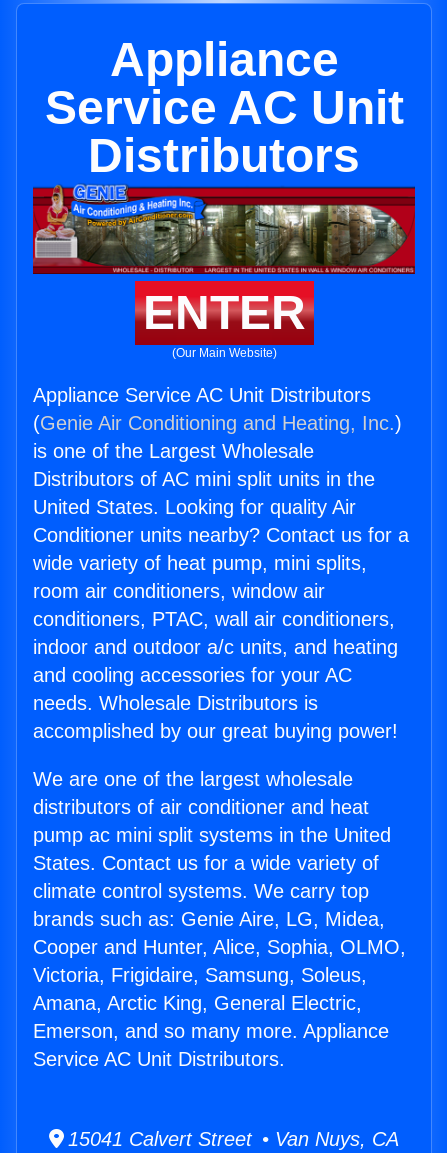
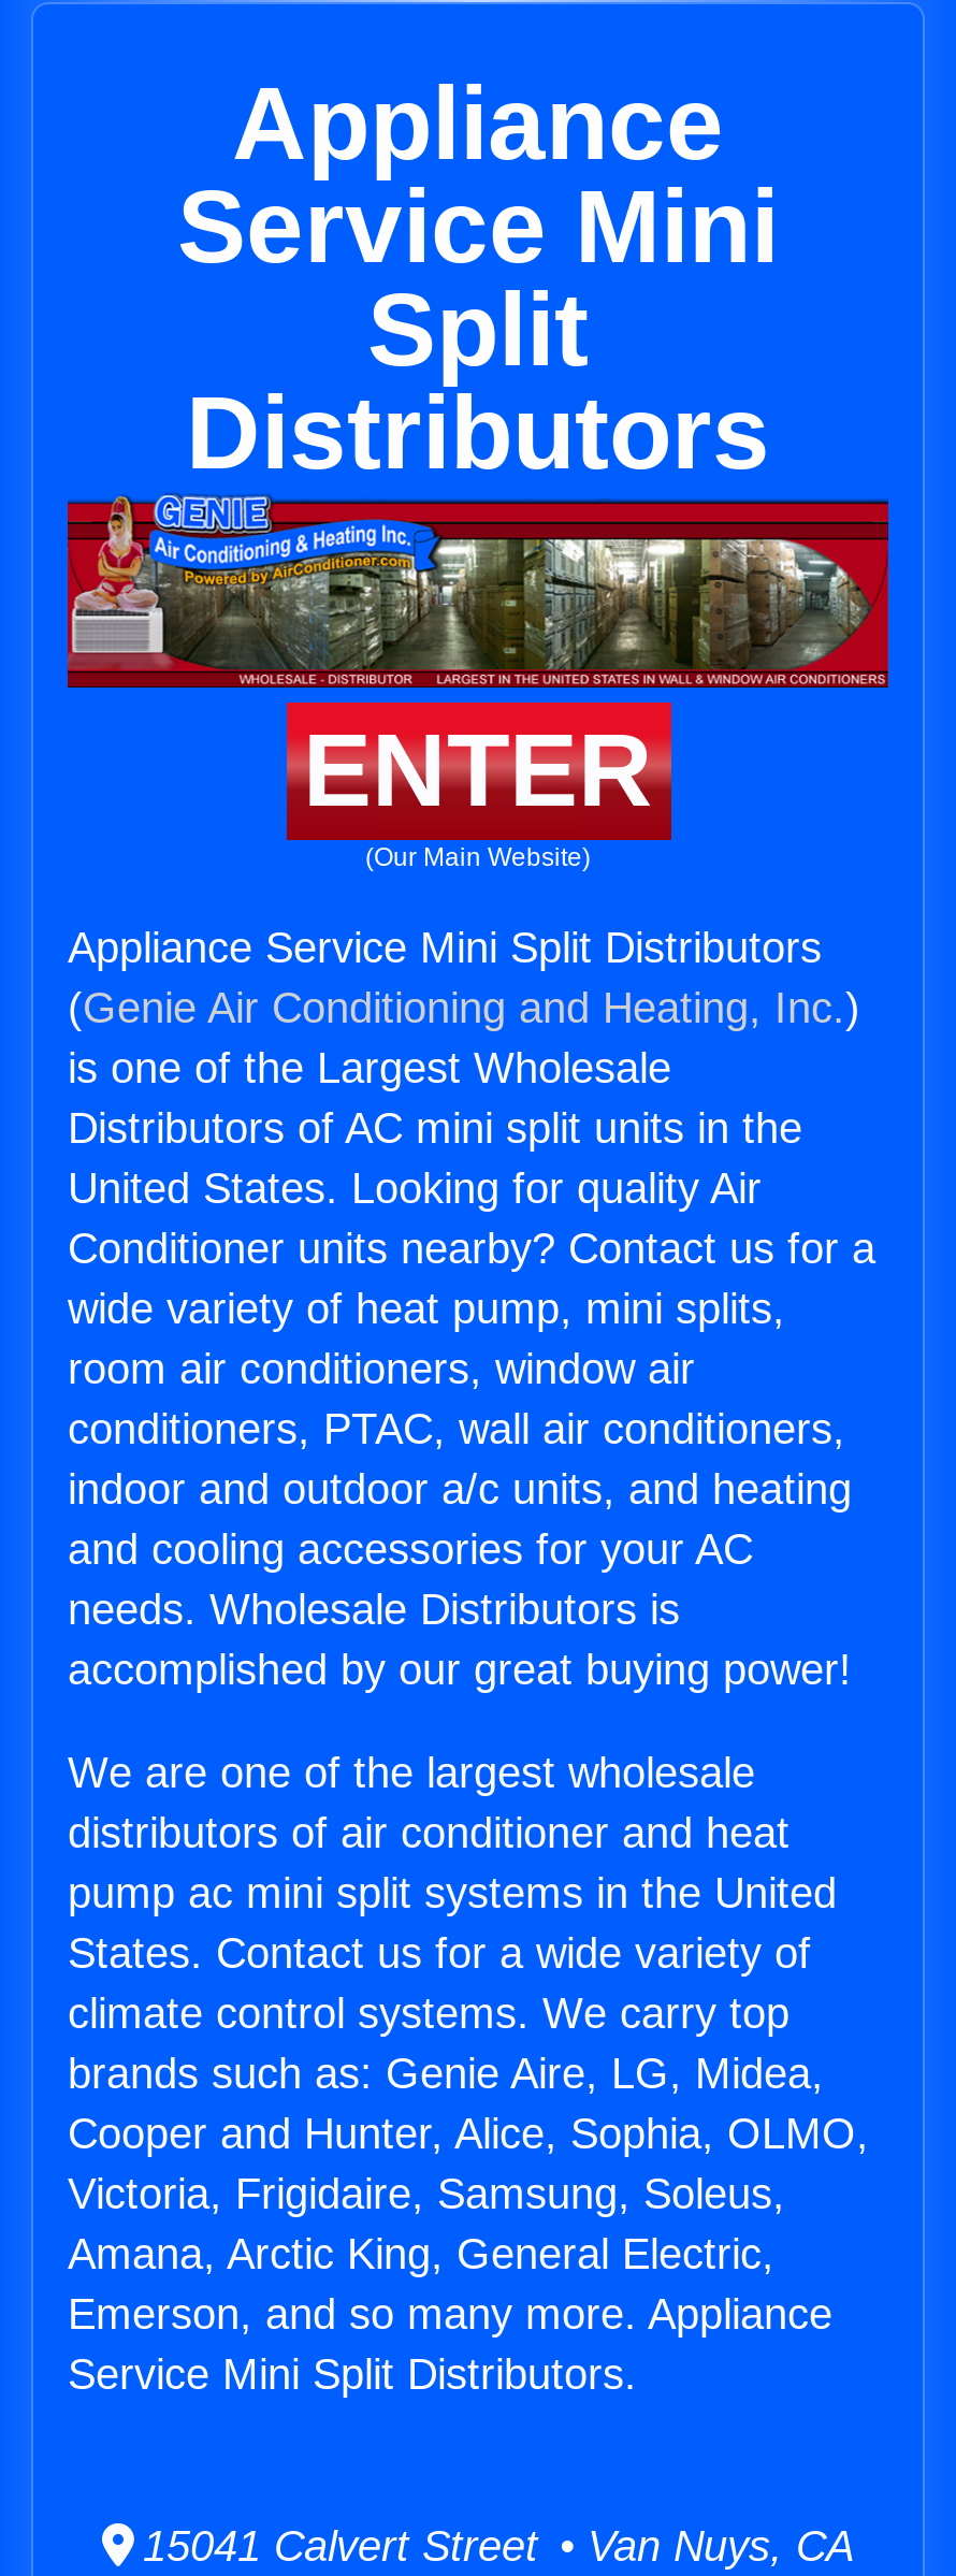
[44,81,403,134] Service AC Unit -> [177,170,779,387] Service Mini | Split
[33,384,371,406] Appliance Service AC Unit Distributors -> [68,924,822,971] Appliance Service Mini Split Distributors
[33,1048,285,1070] Service AC Unit Distributors. -> [68,2351,637,2398] Service Mini Split Distributors.

